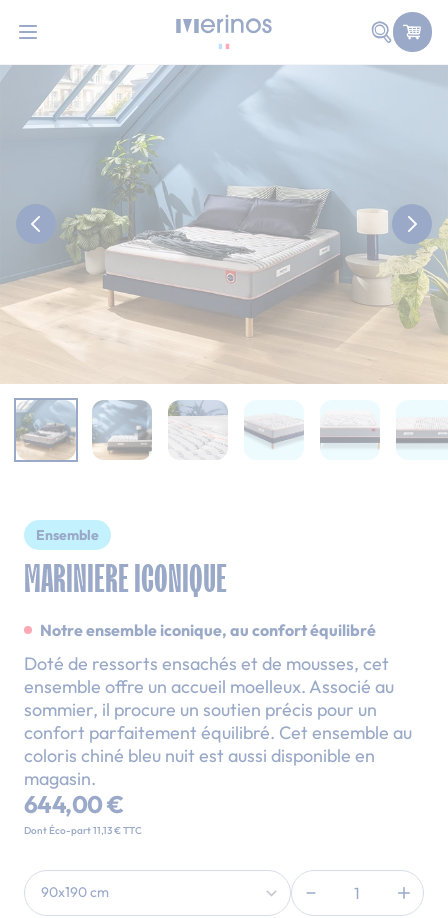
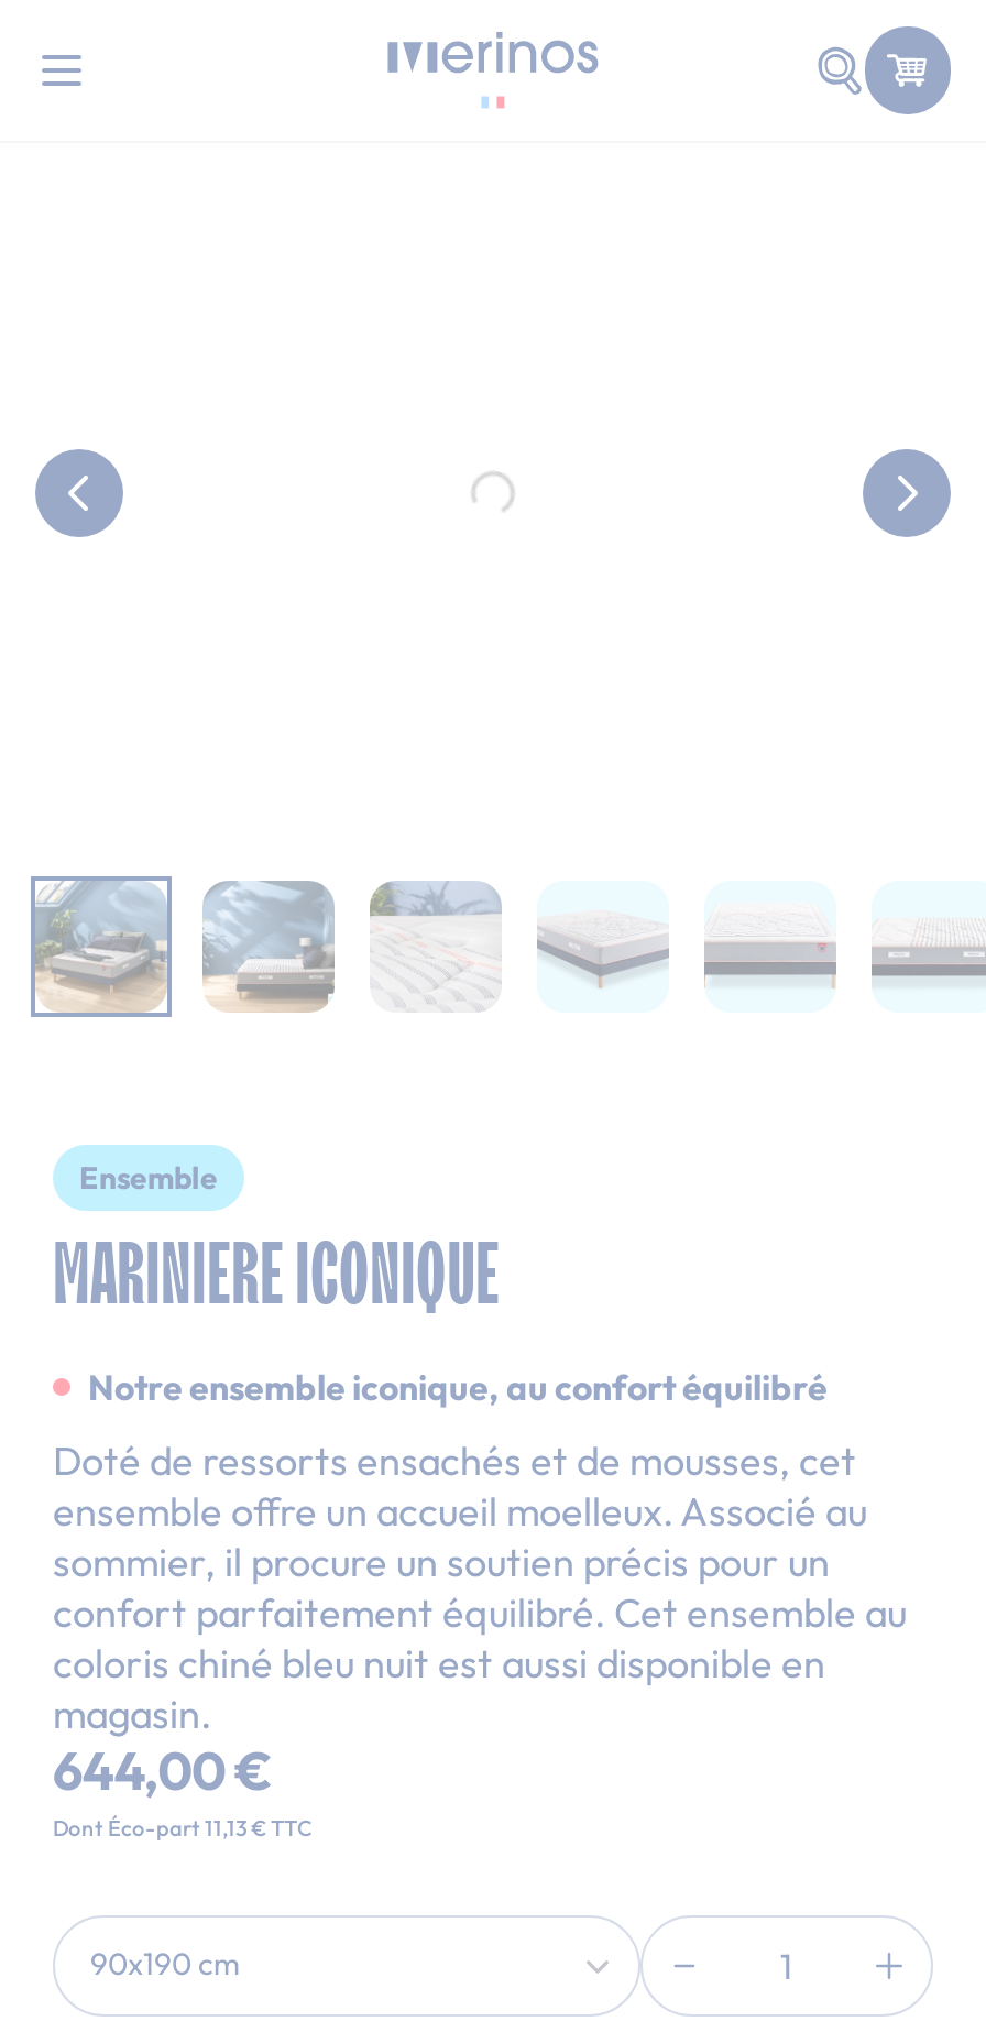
[3,64,445,385] [image] -> none

